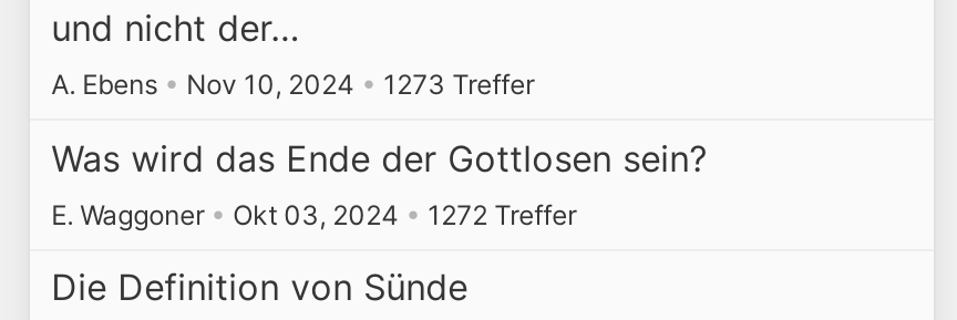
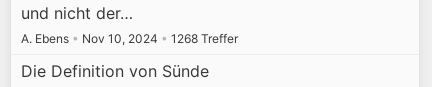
[51,68,707,231] A. Ebens • Nov 10, 2024 • 1273 Treffer | Was wird das Ende der Gottlosen sein? | E. Waggoner • Okt 03, 2024 • 1272 Treffer -> [21,31,238,46] A. Ebens • Nov 10, 2024 • 1268 Treffer

